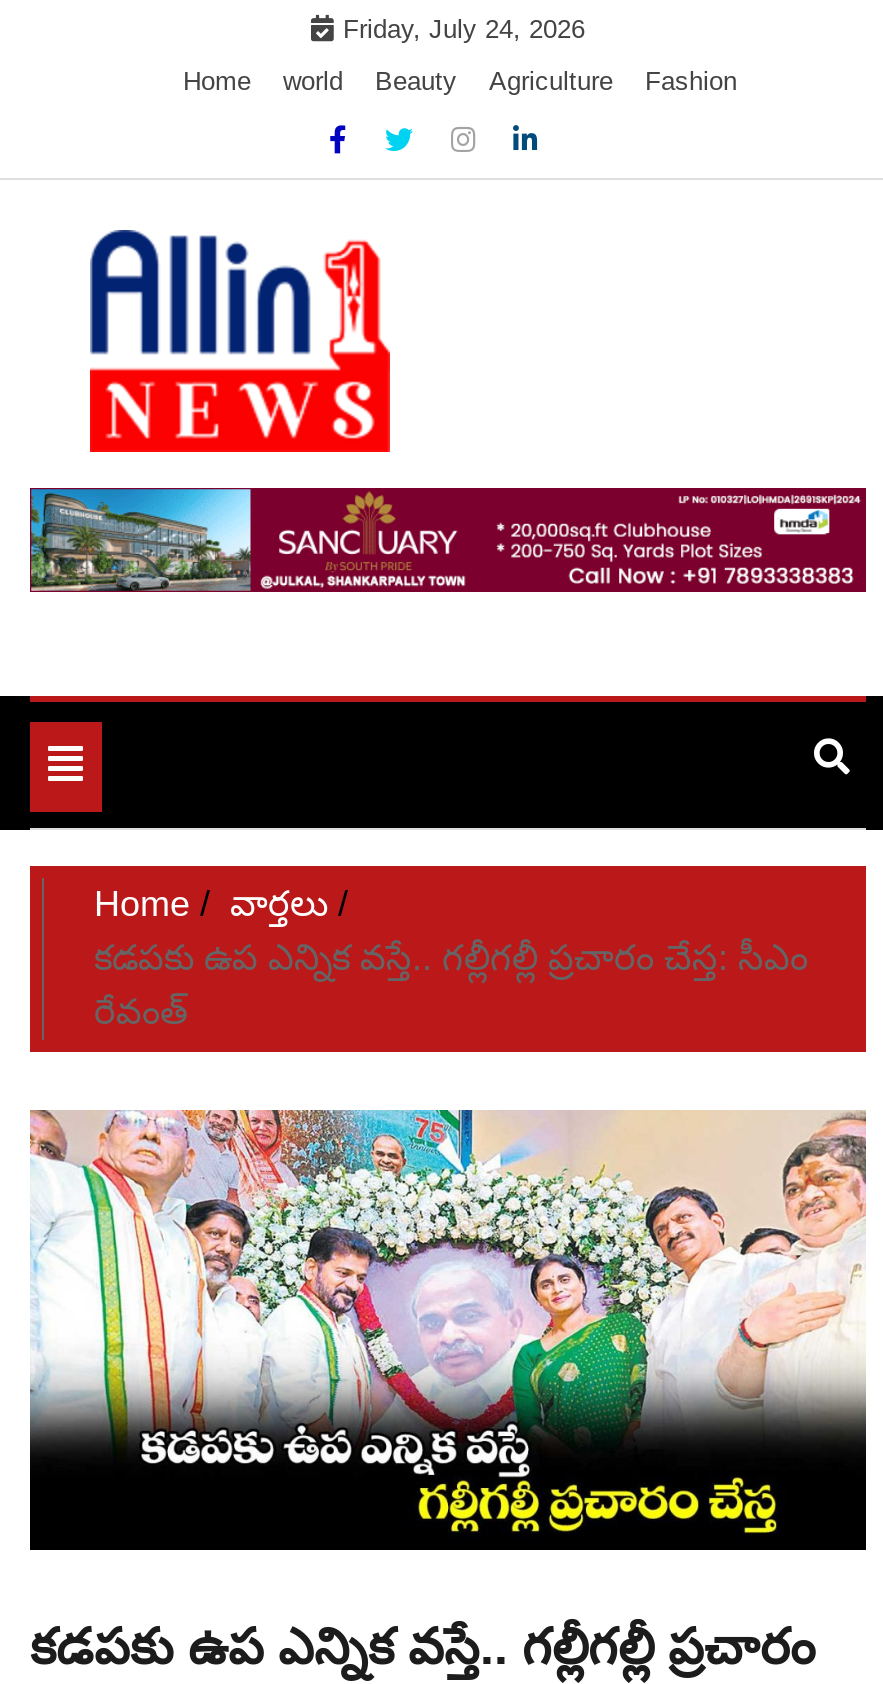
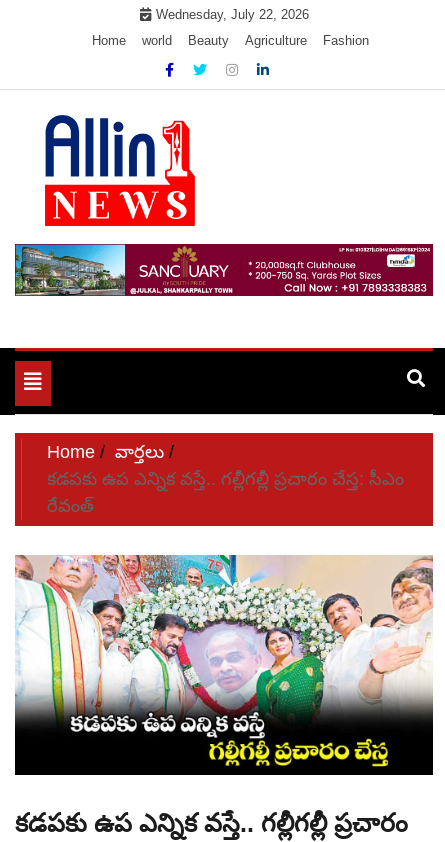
[343,14,585,44] Friday, July 24, 2026 -> [155,7,308,22] Wednesday, July 22, 2026

